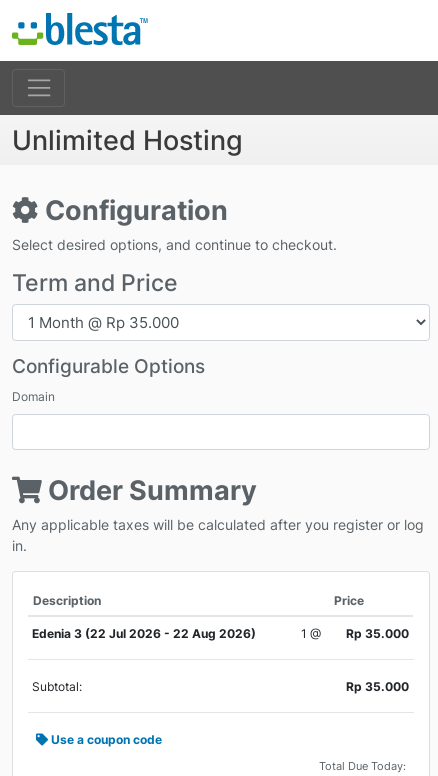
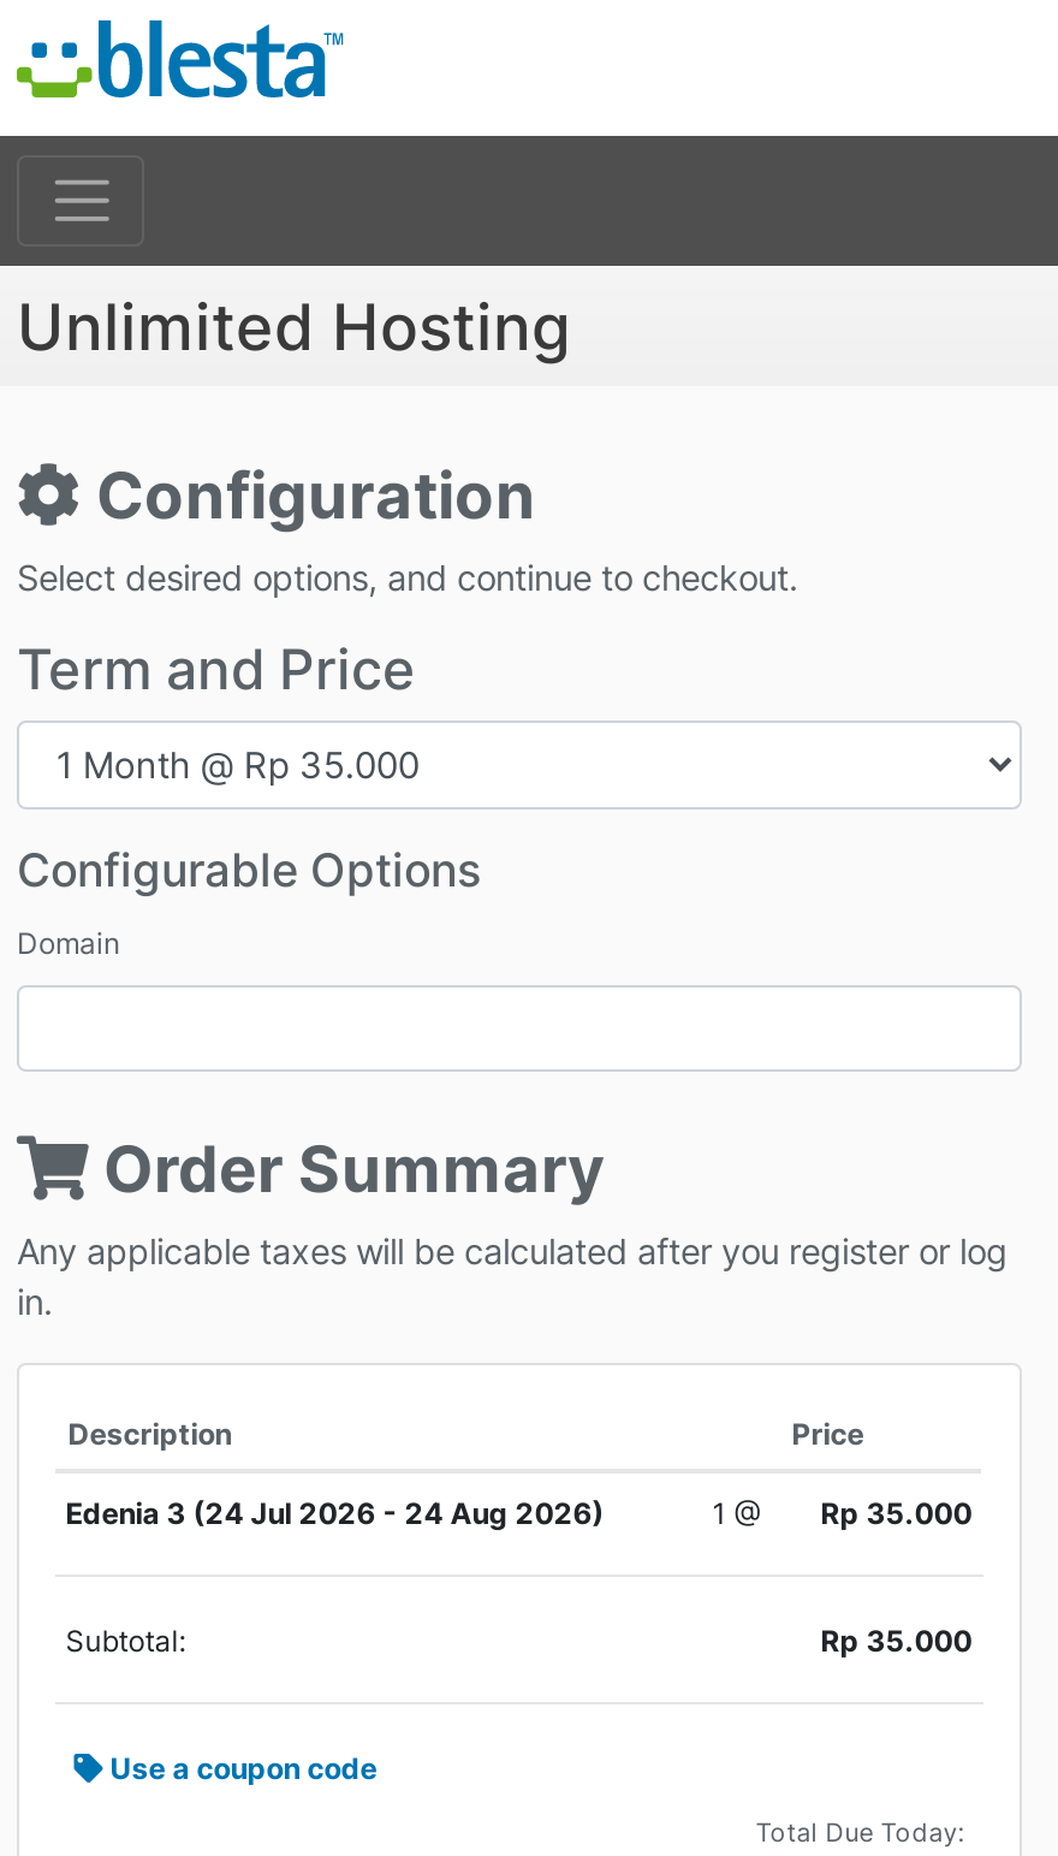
[32,626,256,641] Edenia 3 (22 Jul 2026 - 22 Aug 2026) -> [65,1496,604,1532] Edenia 3 (24 Jul 2026 - 24 Aug 2026)

